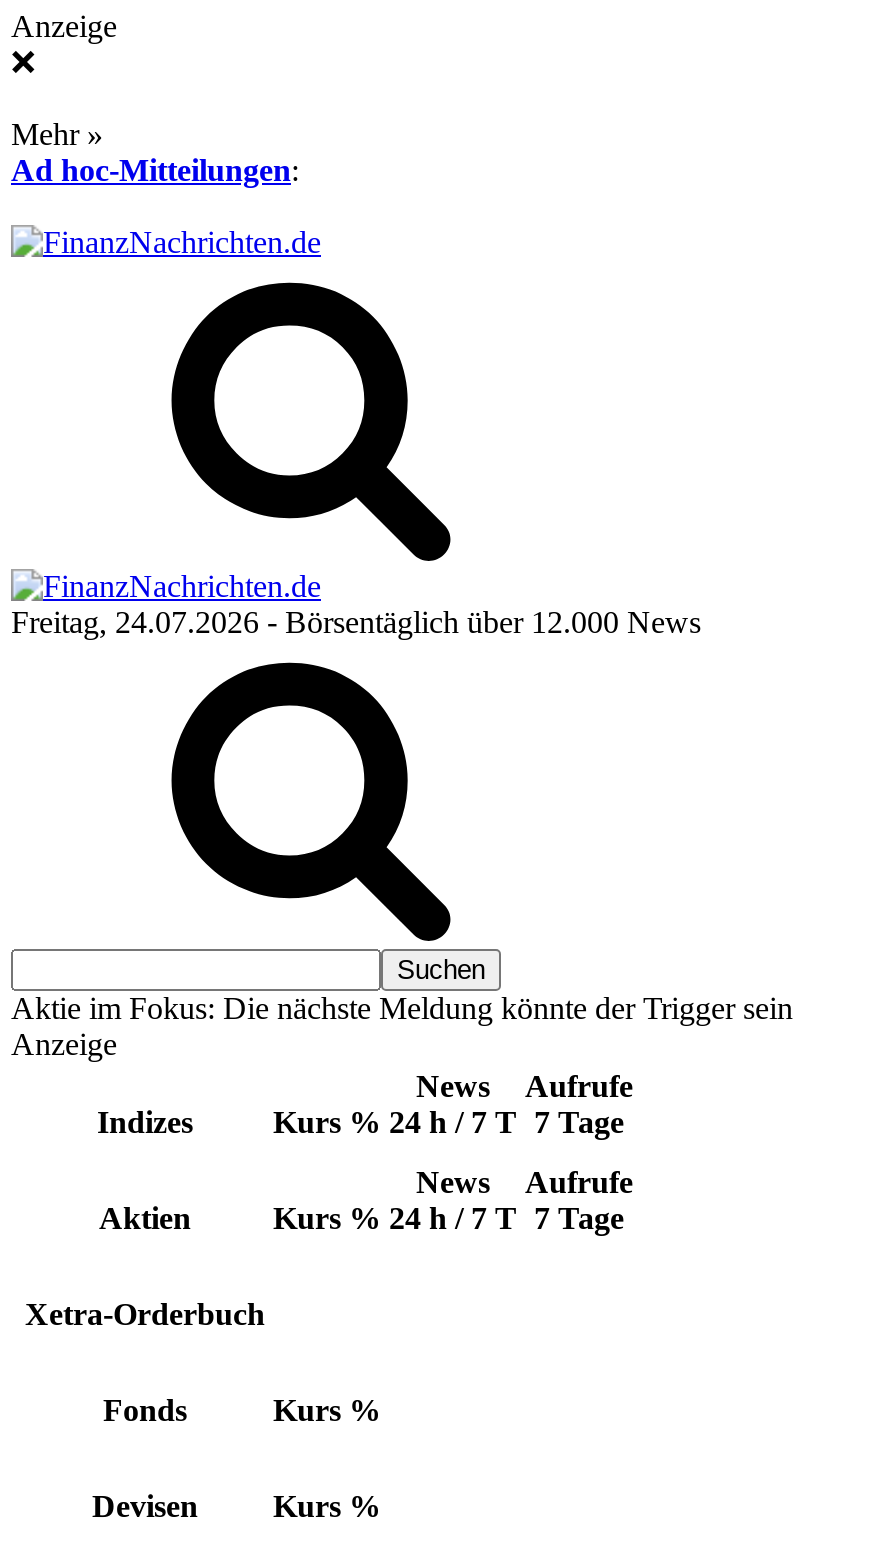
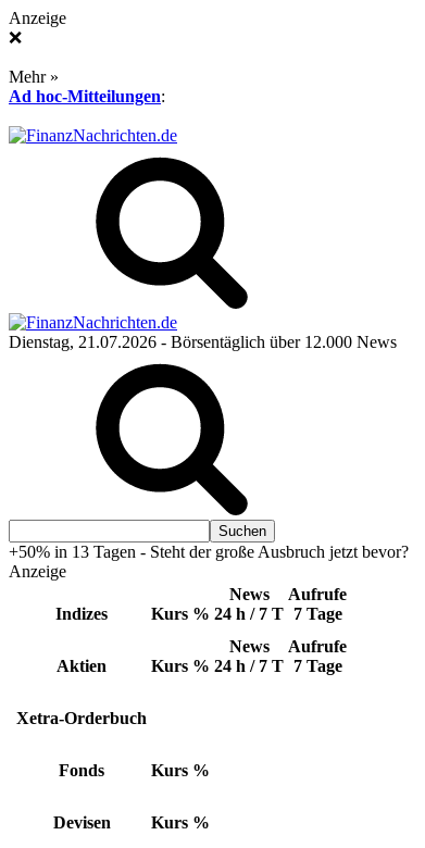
[11,605,701,639] Freitag, 24.07.2026 - Börsentäglich über 12.000 News -> [9,333,397,351] Dienstag, 21.07.2026 - Börsentäglich über 12.000 News
[11,991,793,1025] Aktie im Fokus: Die nächste Meldung könnte der Trigger sein -> [9,543,409,561] +50% in 13 Tagen - Steht der große Ausbruch jetzt bevor?

